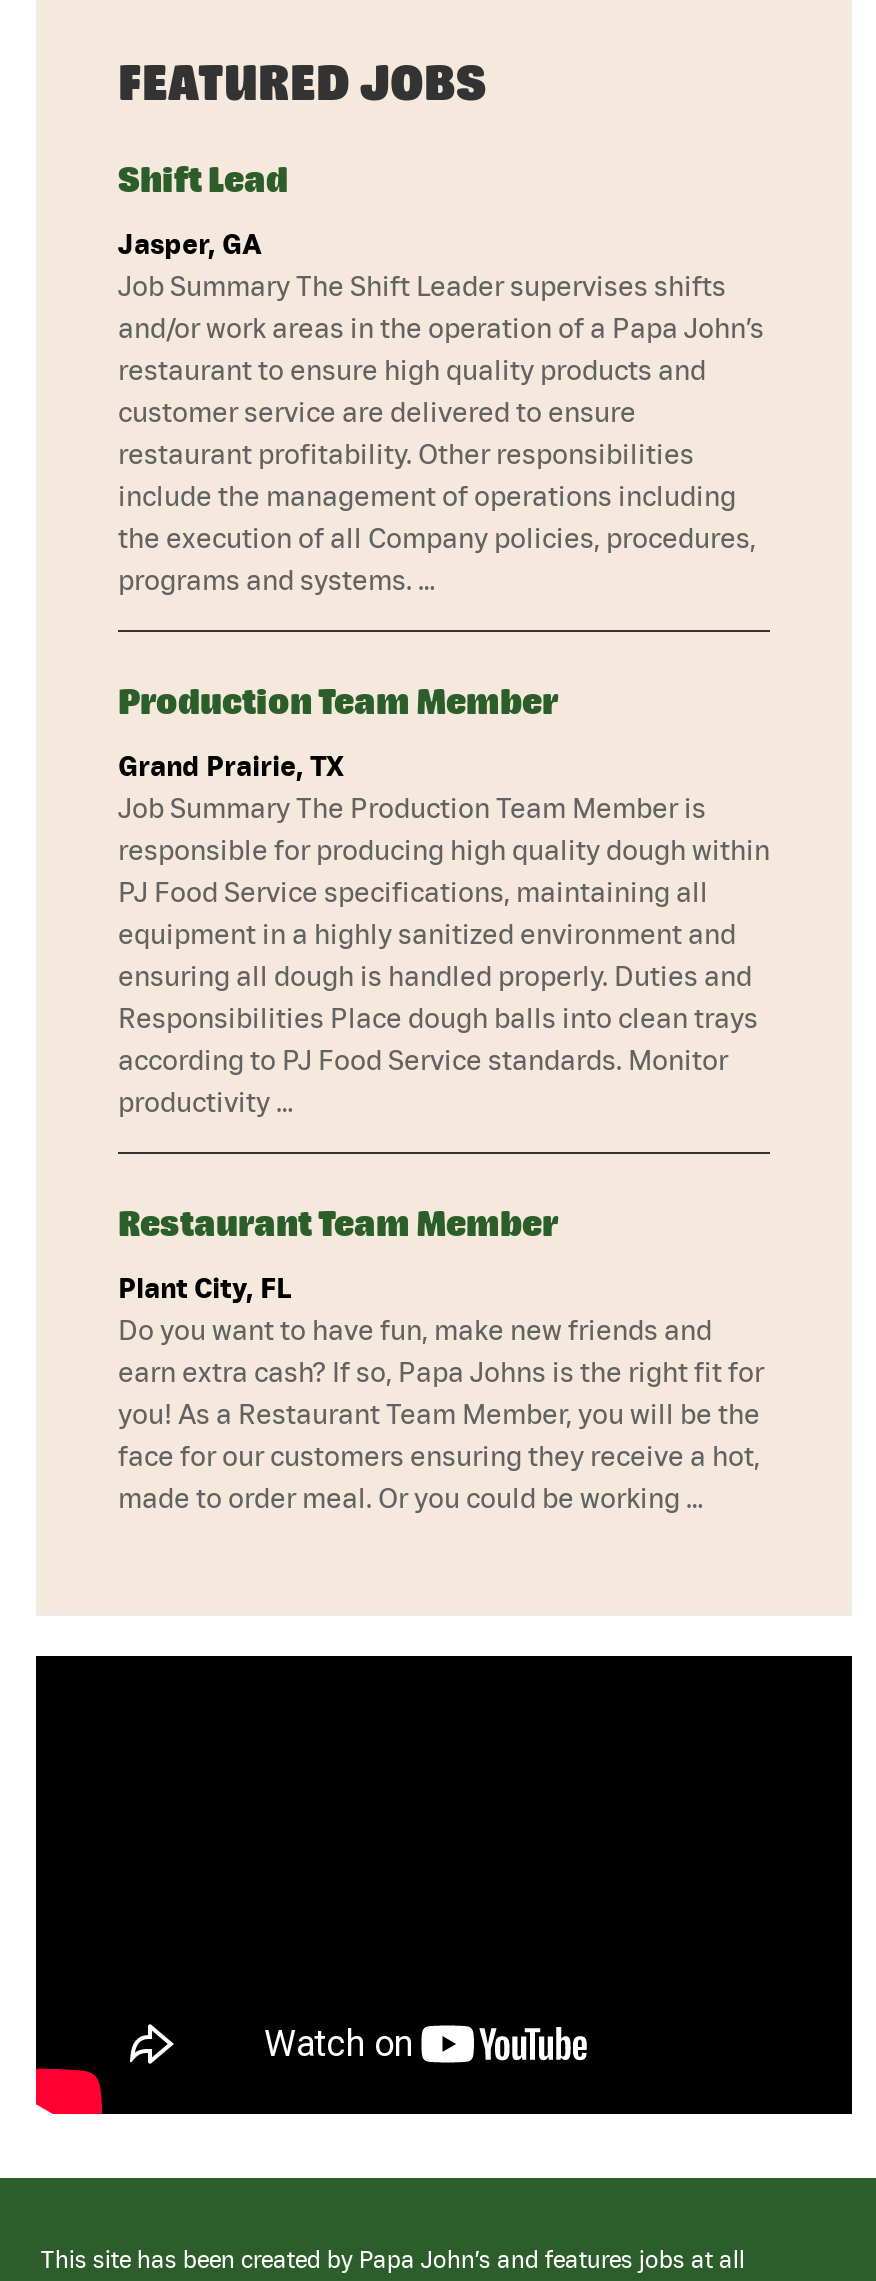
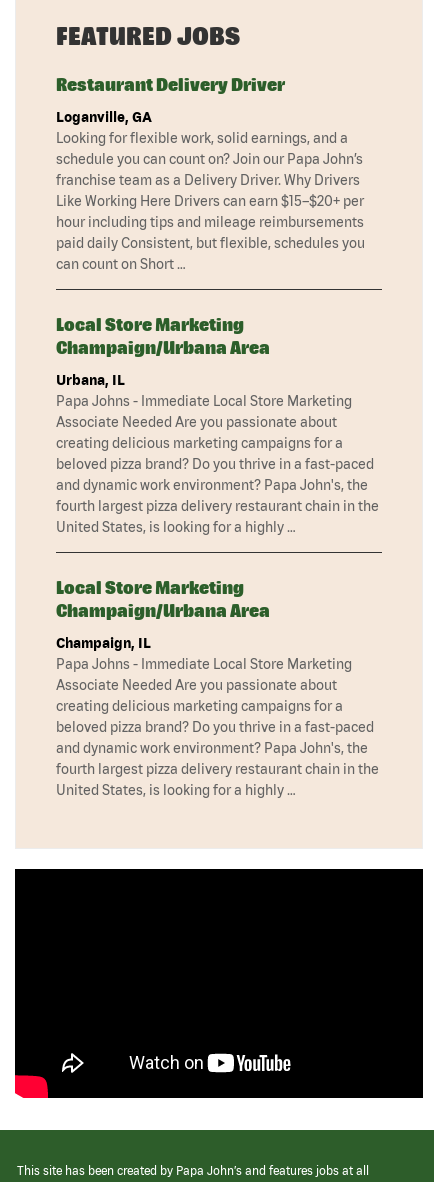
[118,157,288,199] Shift Lead -> [56,74,285,95] Restaurant Delivery Driver
[118,227,764,595] Jasper, GA | Job Summary The Shift Leader supervises shifts | and/or work areas in the operation of a Papa John’s | restaurant to ensure high quality products and | customer service are delivered to ensure | restaurant profitability. Other responsibilities | include the management of operations including | the execution of all Company policies, procedures, | programs and systems. … -> [56,109,365,272] Loganville, GA | Looking for flexible work, solid earnings, and a | schedule you can count on? Join our Papa John’s | franchise team as a Delivery Driver. Why Drivers | Like Working Here Drivers can earn $15–$20+ per | hour including tips and mileage reimbursements | paid daily Consistent, but flexible, schedules you | can count on Short …
[118,679,558,721] Production Team Member -> [56,314,270,358] Local Store Marketing | Champaign/Urbana Area
[118,749,770,1117] Grand Prairie, TX | Job Summary The Production Team Member is | responsible for producing high quality dough within | PJ Food Service specifications, maintaining all | equipment in a highly sanitized environment and | ensuring all dough is handled properly. Duties and | Responsibilities Place dough balls into clean trays | according to PJ Food Service standards. Monitor | productivity … -> [56,372,379,535] Urbana, IL | Papa Johns - Immediate Local Store Marketing | Associate Needed Are you passionate about | creating delicious marketing campaigns for a | beloved pizza brand? Do you thrive in a fast-paced | and dynamic work environment? Papa John's, the | fourth largest pizza delivery restaurant chain in the | United States, is looking for a highly …
[118,1201,558,1243] Restaurant Team Member -> [56,577,270,621] Local Store Marketing | Champaign/Urbana Area
[118,1271,764,1513] Plant City, FL | Do you want to have fun, make new friends and | earn extra cash? If so, Papa Johns is the right fit for | you! As a Restaurant Team Member, you will be the | face for our customers ensuring they receive a hot, | made to order meal. Or you could be working … -> [56,635,379,798] Champaign, IL | Papa Johns - Immediate Local Store Marketing | Associate Needed Are you passionate about | creating delicious marketing campaigns for a | beloved pizza brand? Do you thrive in a fast-paced | and dynamic work environment? Papa John's, the | fourth largest pizza delivery restaurant chain in the | United States, is looking for a highly …

